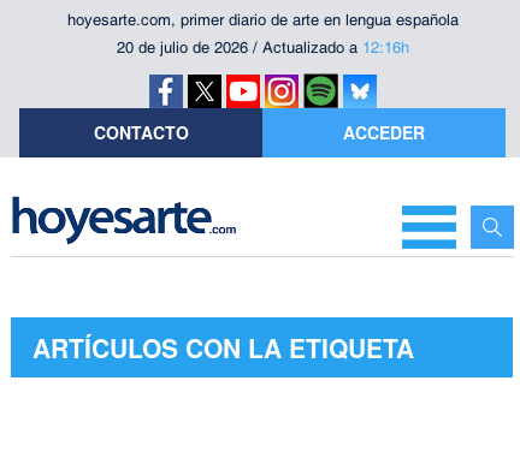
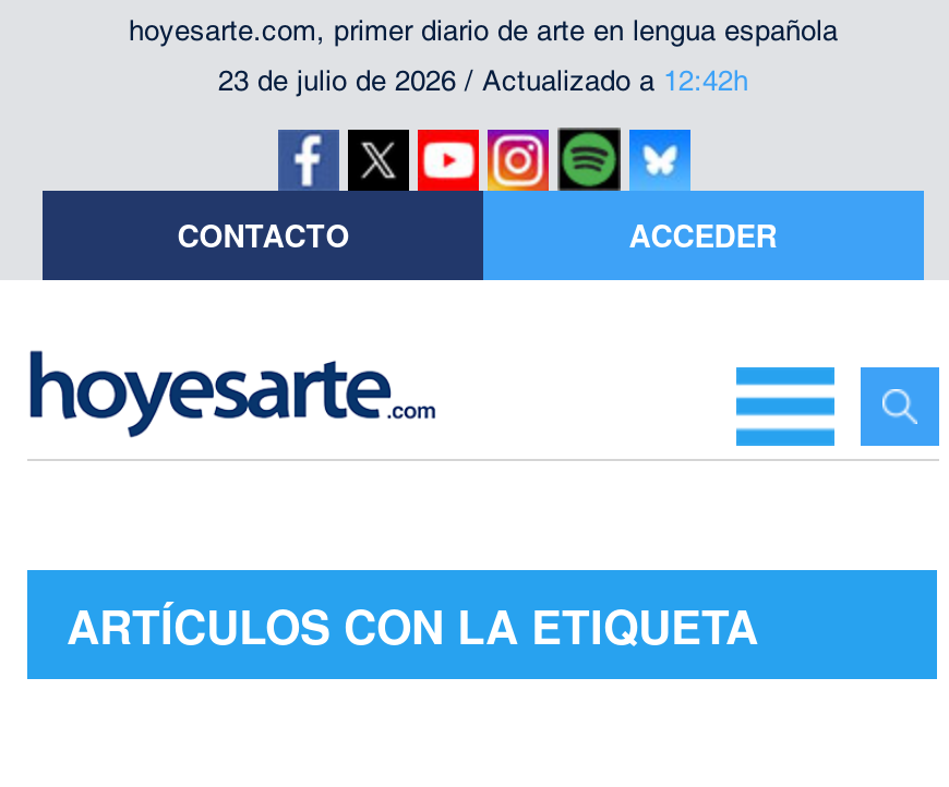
[116,38,409,56] 20 de julio de 2026 / Actualizado a 12:16h -> [218,64,748,97] 23 de julio de 2026 / Actualizado a 12:42h

